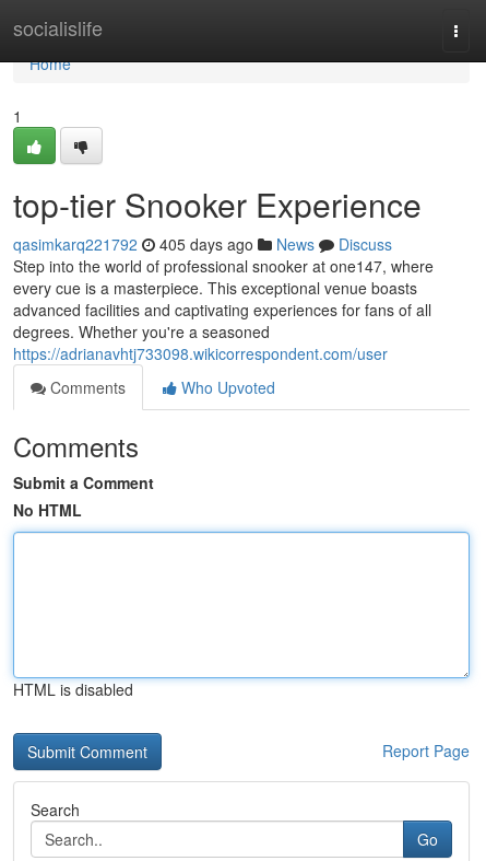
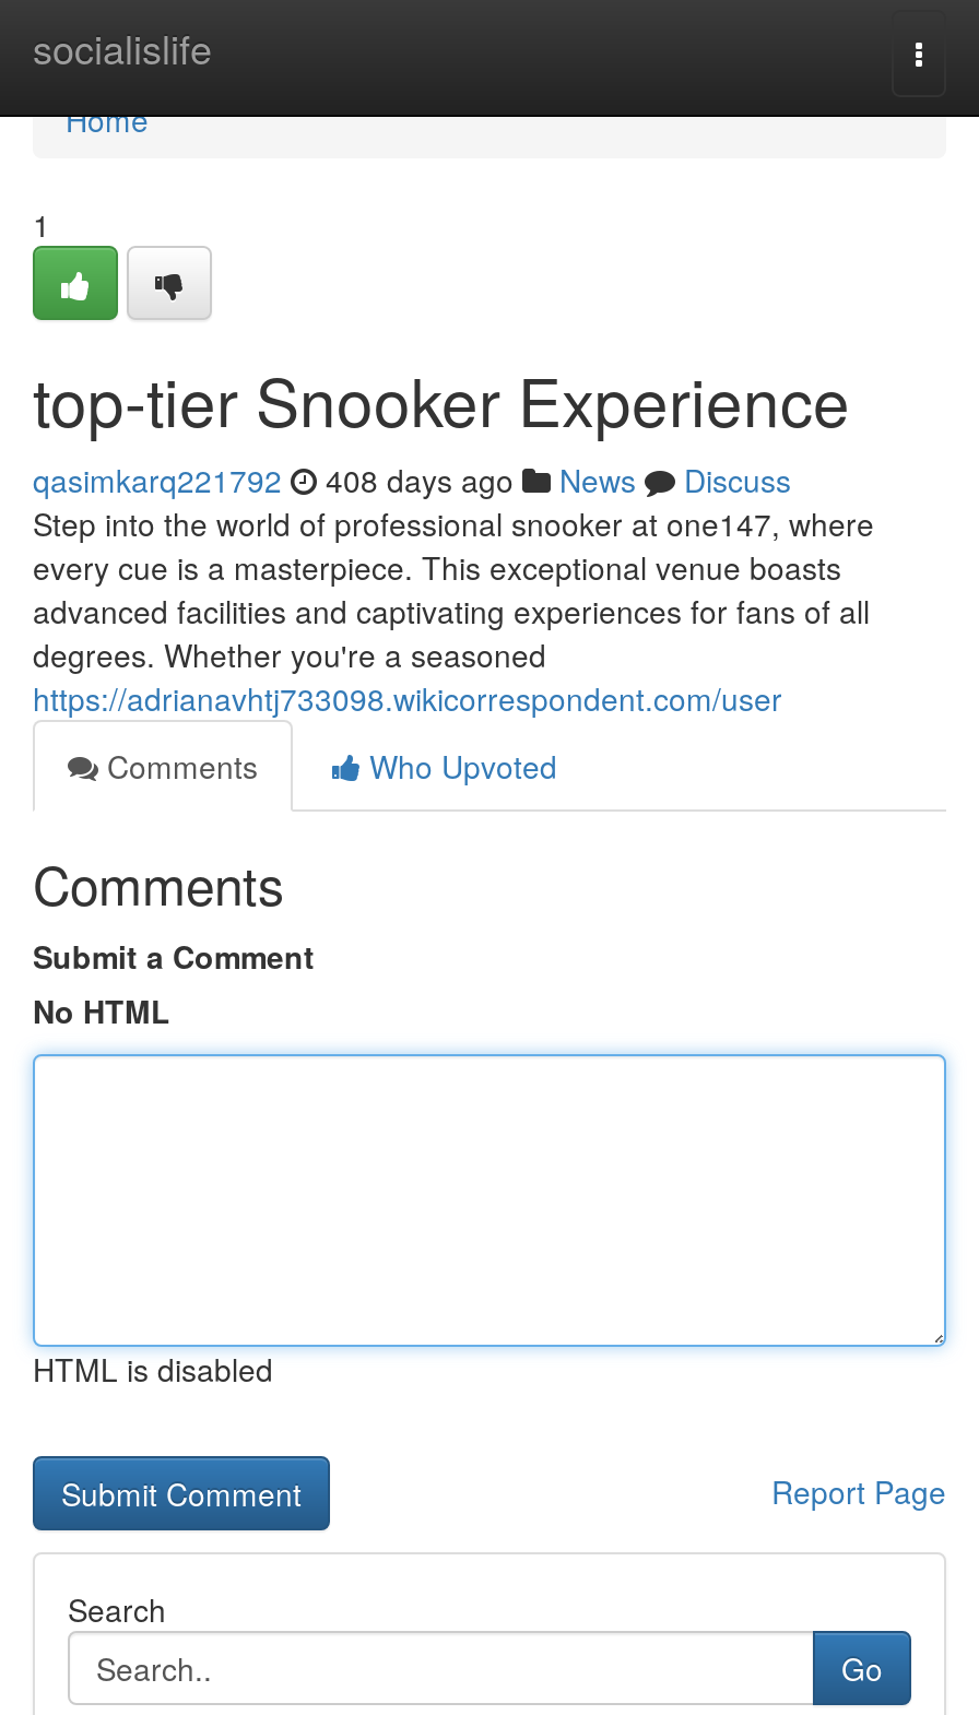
[13,233,392,255] qasimkarq221792 405 days ago News Discuss -> [33,458,791,501] qasimkarq221792 408 days ago News Discuss

